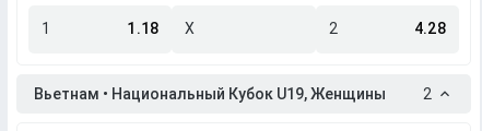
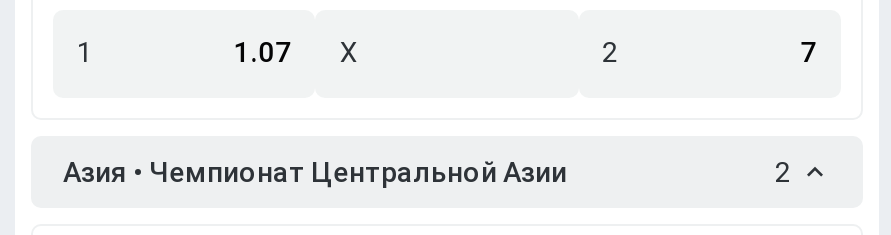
[127,20,195,37] 1.18 X -> [234,36,358,68] 1.07 X
[414,20,446,37] 4.28 -> [800,36,817,68] 7
[34,85,386,103] Вьетнам • Национальный Кубок U19, Женщины -> [63,156,567,188] Азия • Чемпионат Центральной Азии

